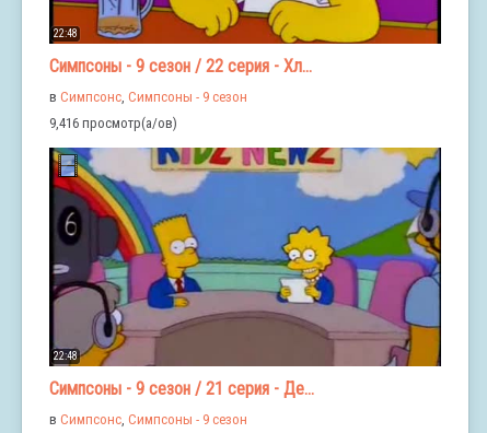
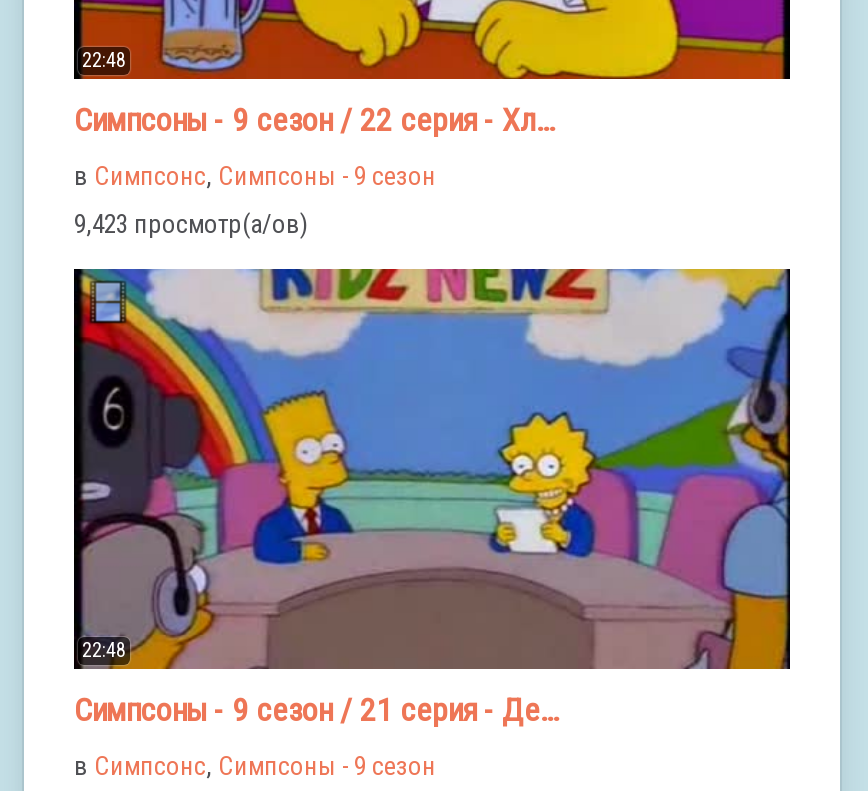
[49,114,177,131] 9,416 просмотр(а/ов) -> [74,209,308,239] 9,423 просмотр(а/ов)

